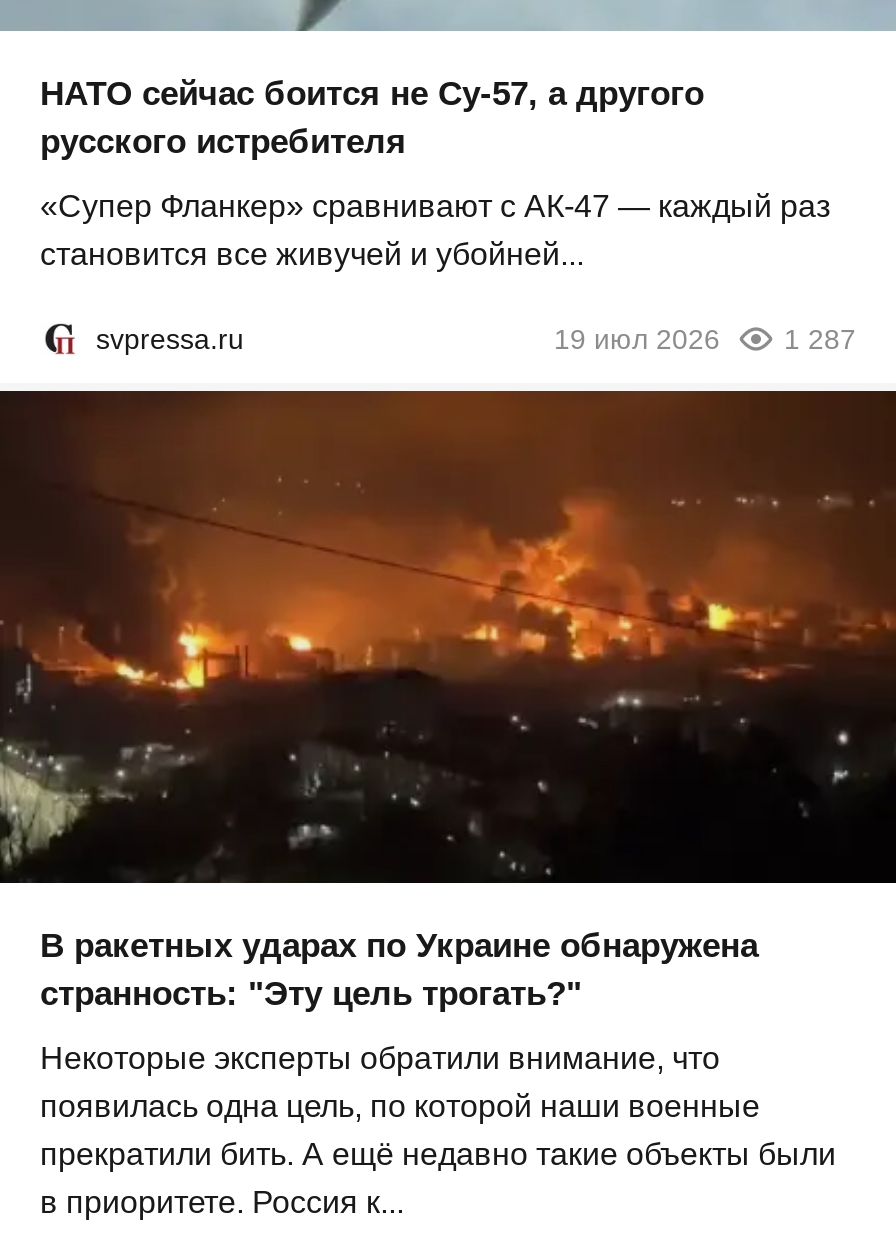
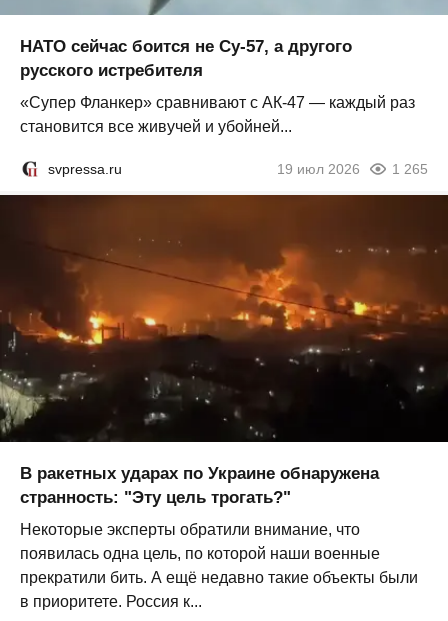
[554,323,856,355] 19 июл 2026 1 287 -> [277,161,428,177] 19 июл 2026 1 265

